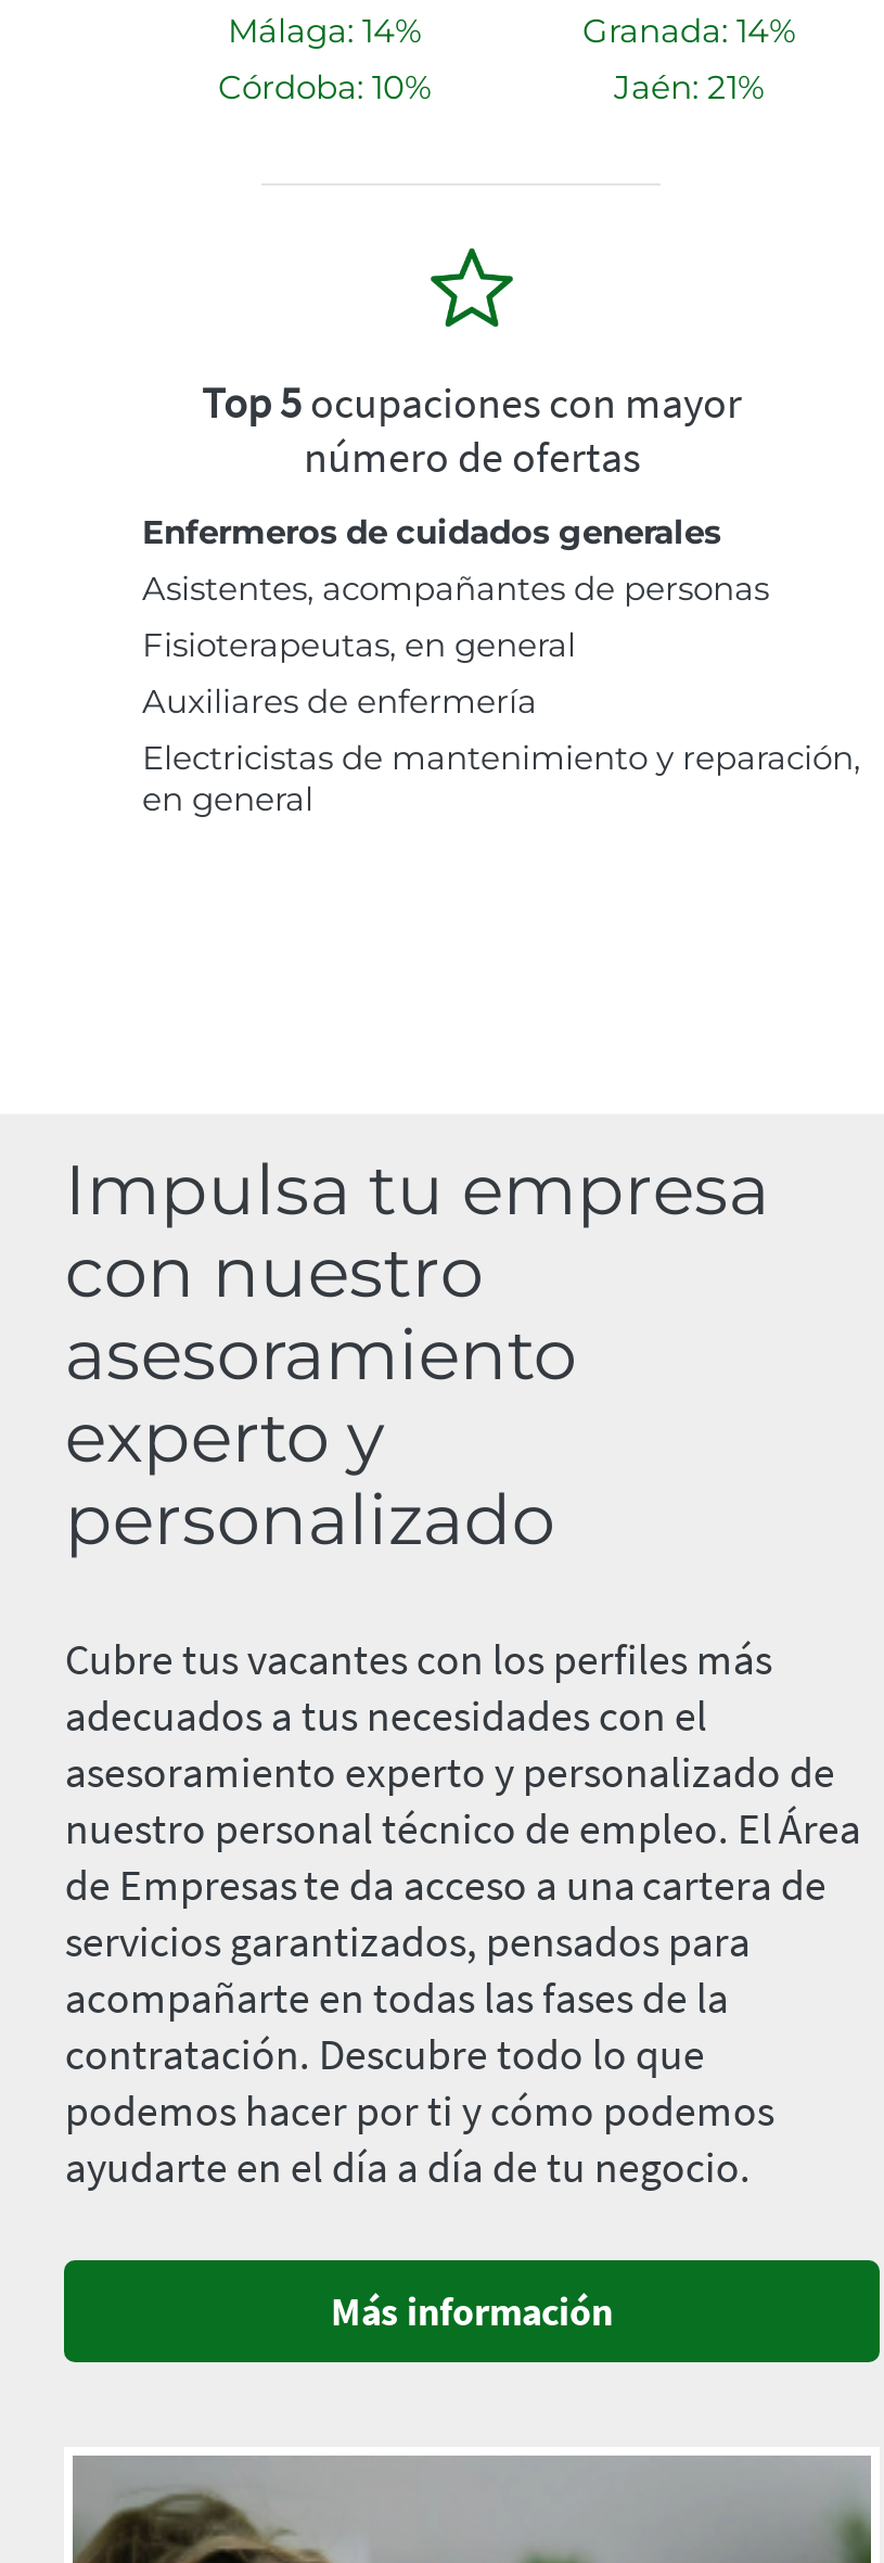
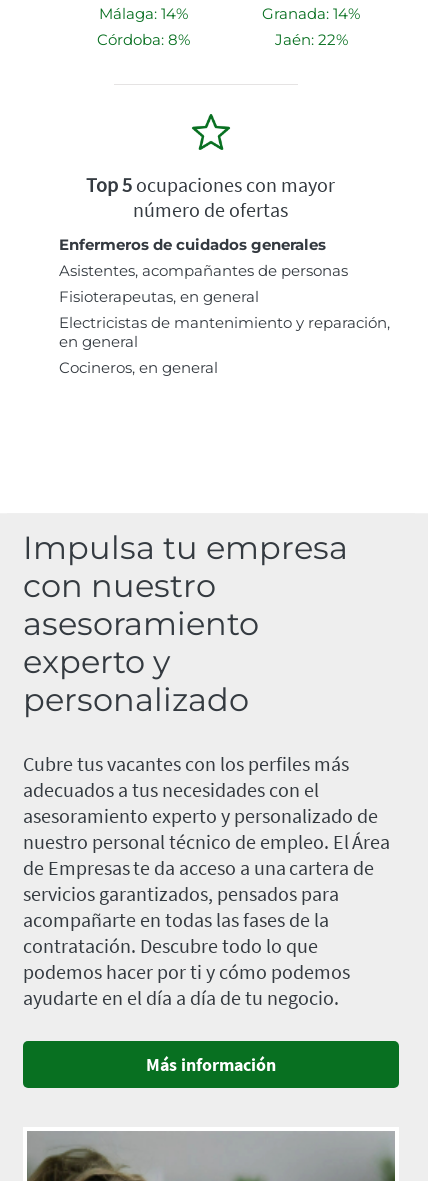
[218,66,431,107] Córdoba: 10% -> [96,30,189,49] Córdoba: 8%
[614,66,764,107] Jaén: 21% -> [274,30,347,49] Jaén: 22%
[142,680,537,721] Auxiliares de enfermería -> none
moved [142,736,860,819] -> [59,313,390,351]: Electricistas de mantenimiento y reparación, | en general
none -> [59,358,218,377] Cocineros, en general

